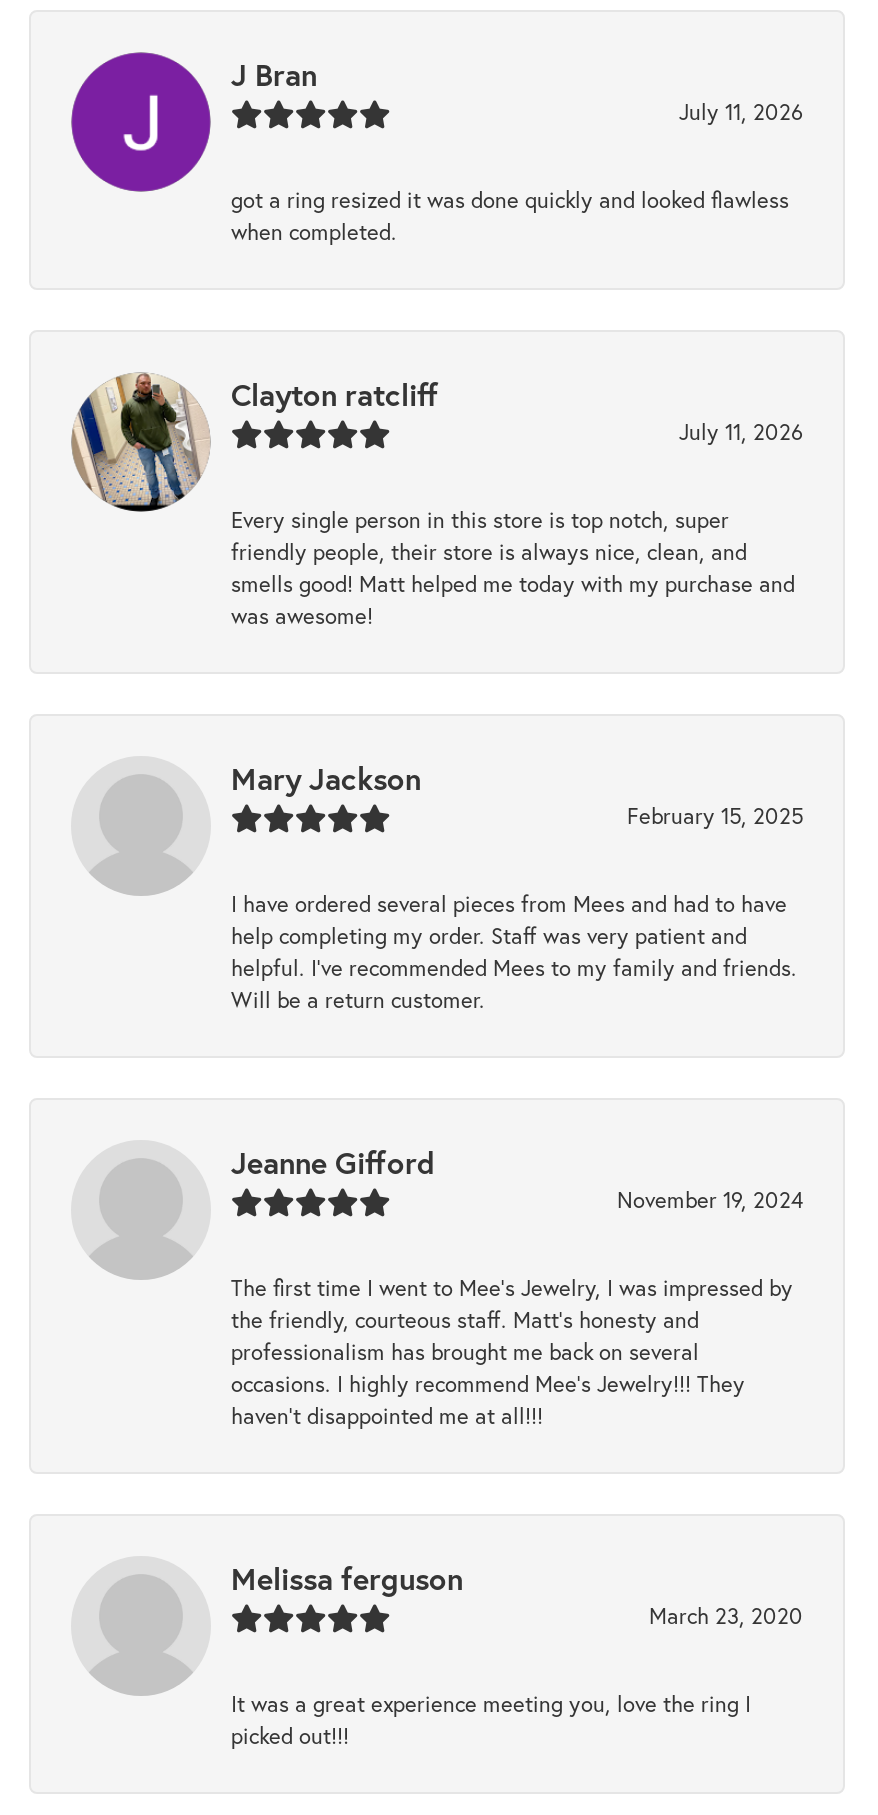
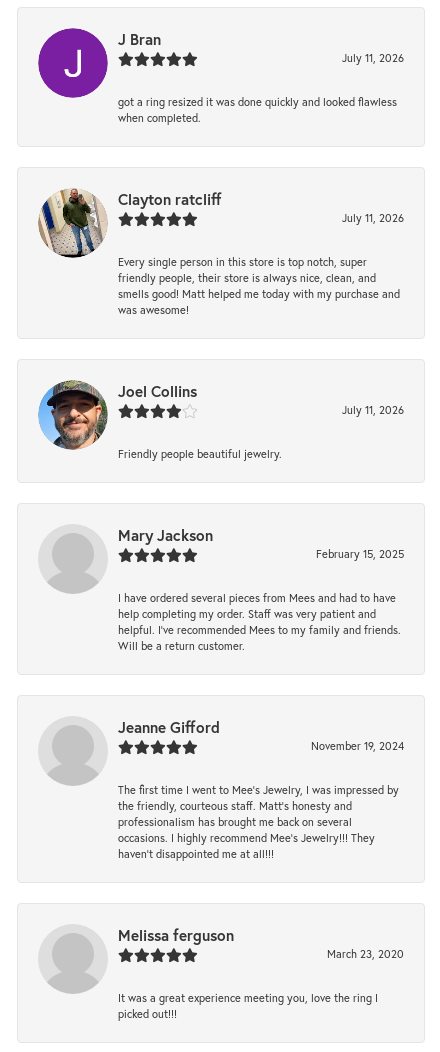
none -> [38,380,404,461] [image] | Joel Collins | July 11, 2026 | Friendly people beautiful jewelry.

